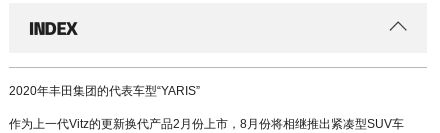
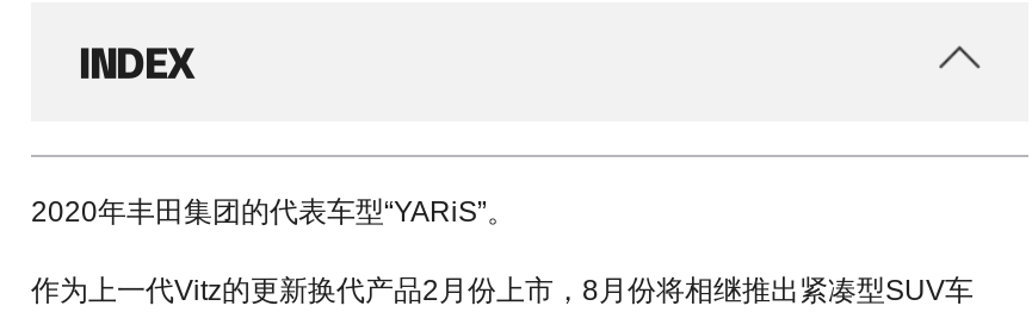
[9,84,200,98] 2020年丰田集团的代表车型“YARIS” -> [31,196,515,230] 2020年丰田集团的代表车型“YARiS”。

